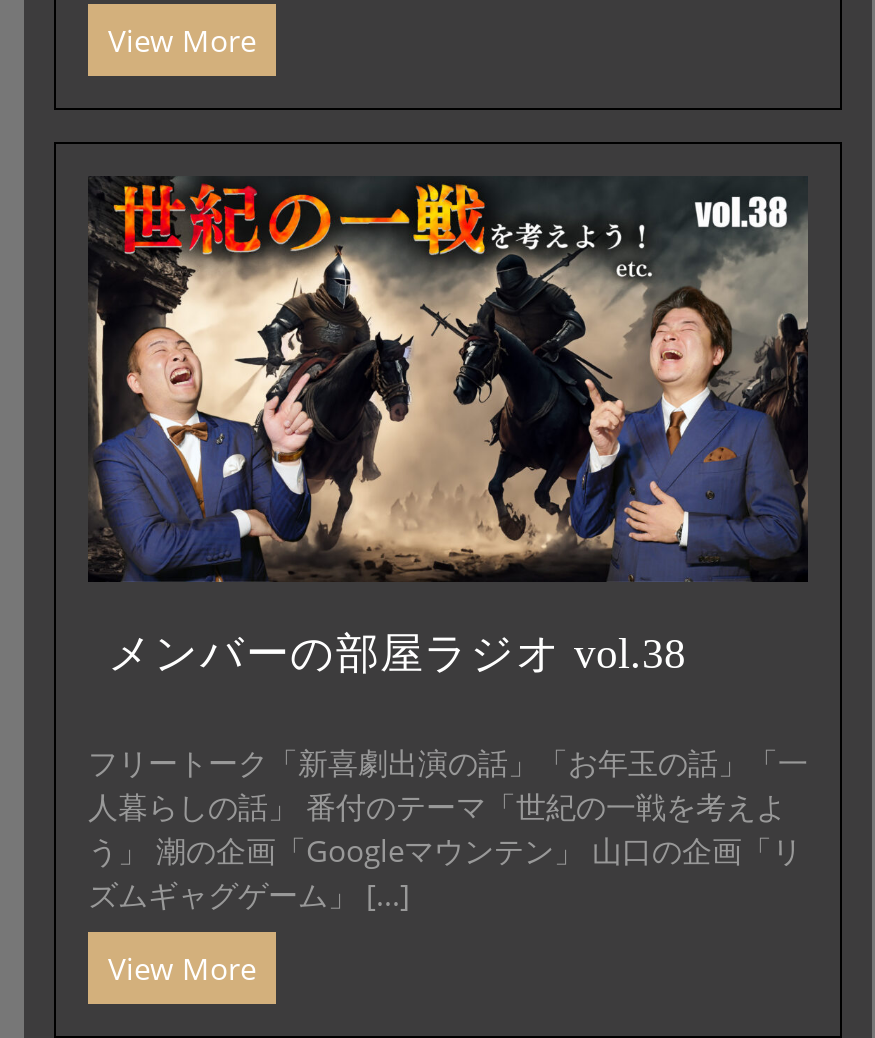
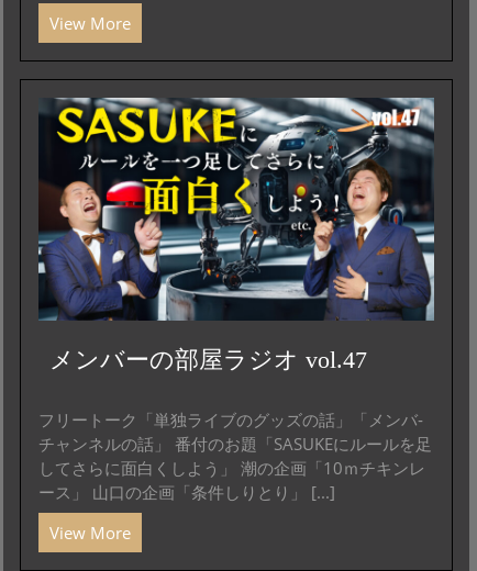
[88,176,810,677] [image] | メンバーの部屋ラジオ vol.38 -> [37,97,435,373] [image] | メンバーの部屋ラジオ vol.47
[88,741,808,913] フリートーク「新喜劇出演の話」「お年玉の話」「一 | 人暮らしの話」 番付のテーマ「世紀の一戦を考えよ | う」 潮の企画「Googleマウンテン」 山口の企画「リ | ズムギャグゲーム」 [...] -> [38,408,432,502] フリートーク「単独ライブのグッズの話」「メンバ‐ | チャンネルの話」 番付のお題「SASUKEにルールを足 | してさらに面白くしよう」 潮の企画「10ｍチキンレ | ース」 山口の企画「条件しりとり」 [...]

